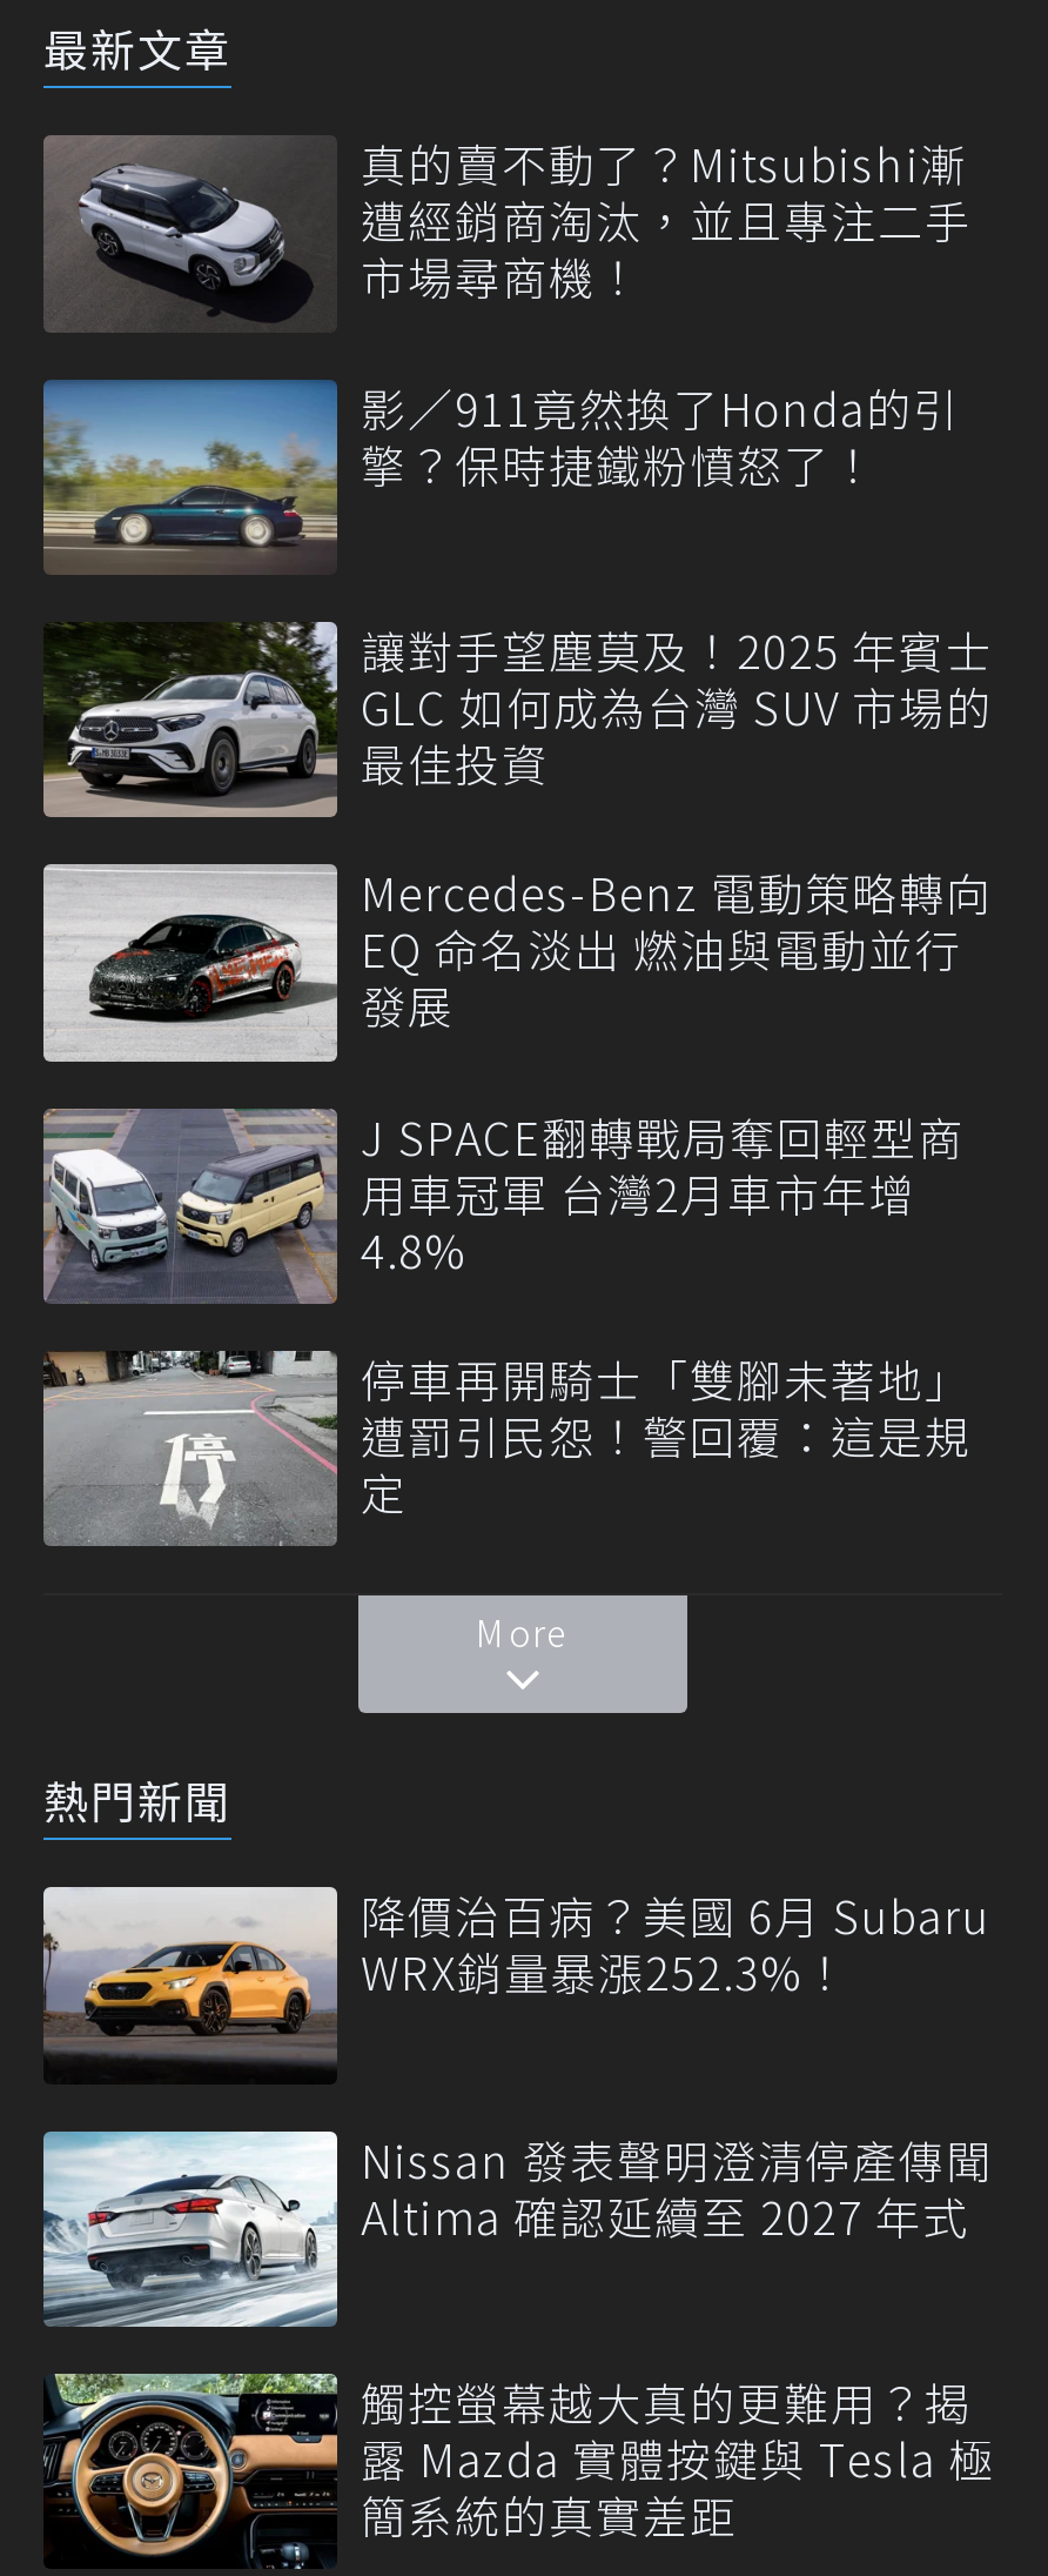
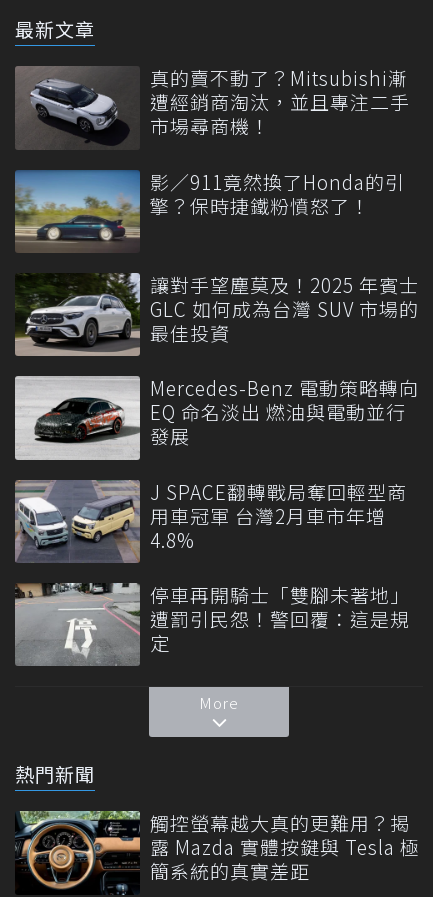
[43,1883,993,2246] [image] | 降價治百病？美國 6月 Subaru | WRX銷量暴漲252.3%！ | Nissan 發表聲明澄清停產傳聞 | Altima 確認延續至 2027 年式 -> none
[41,2127,340,2329] [image] -> none

